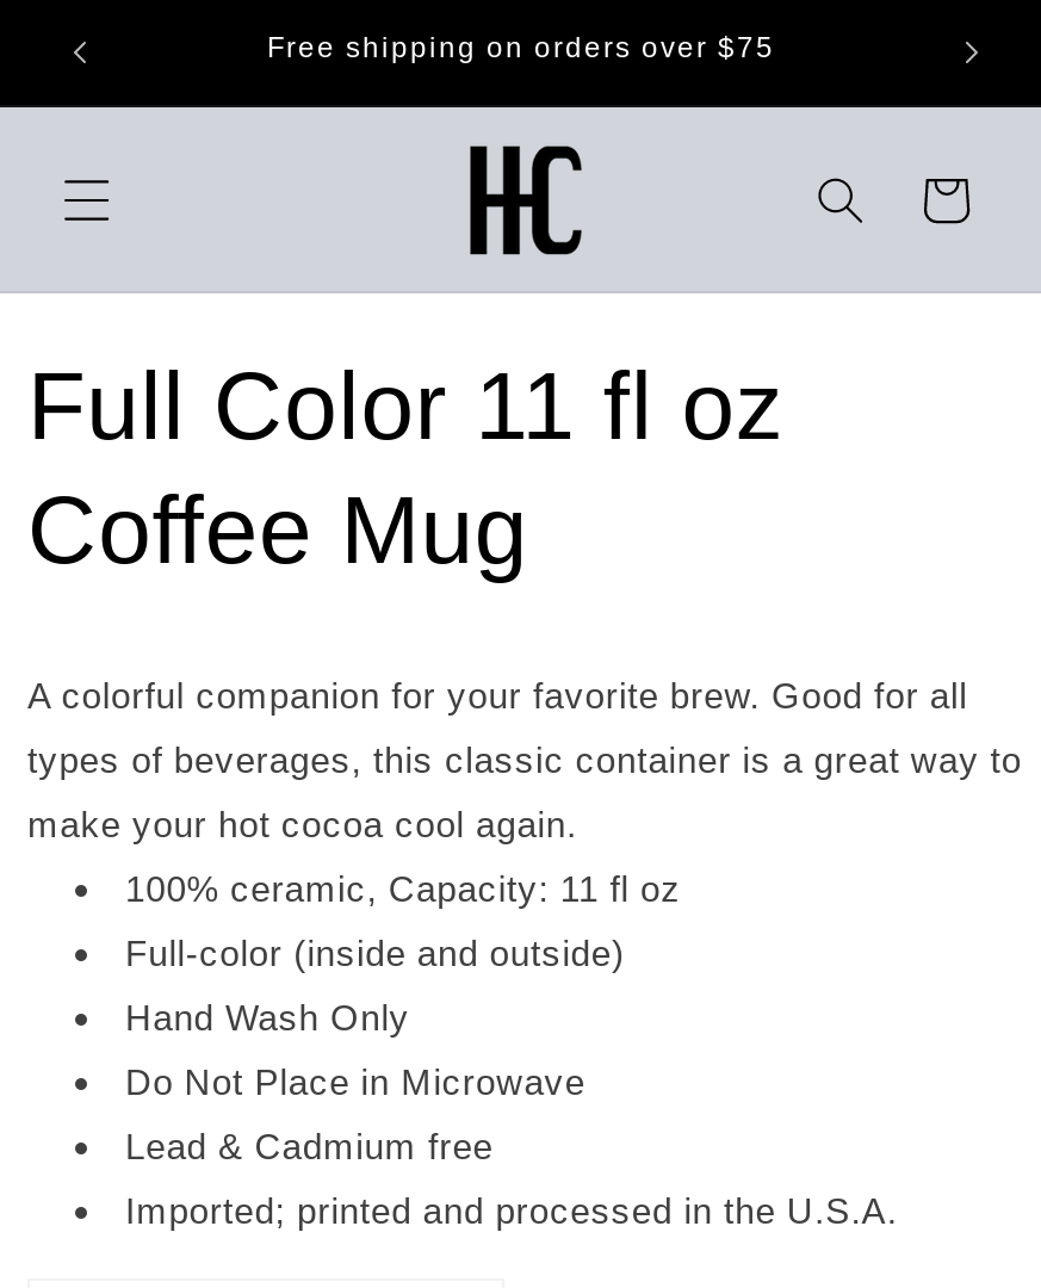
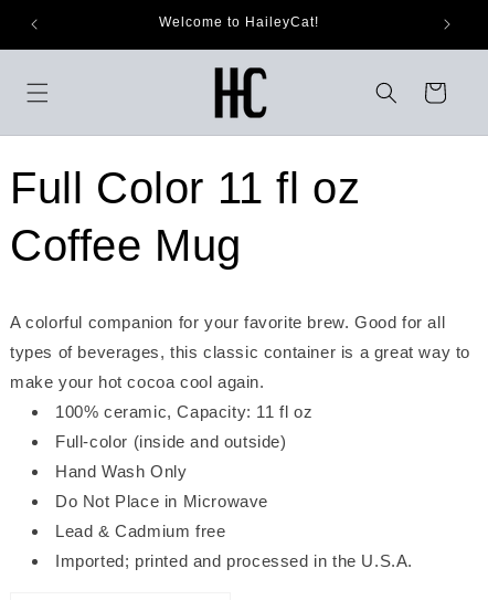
[267,31,775,64] Free shipping on orders over $75 -> [158,14,319,30] Welcome to HaileyCat!

